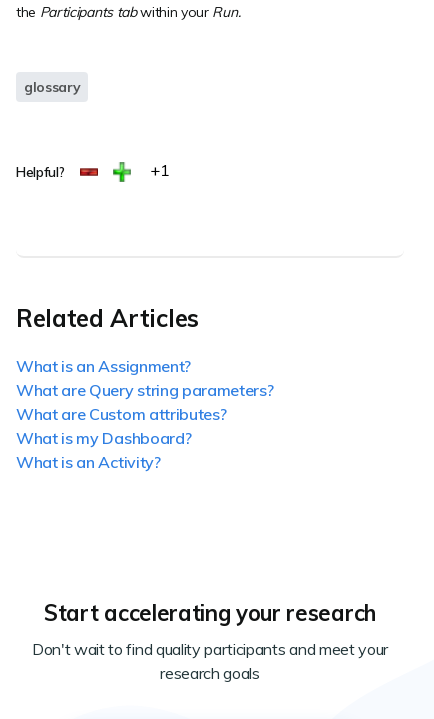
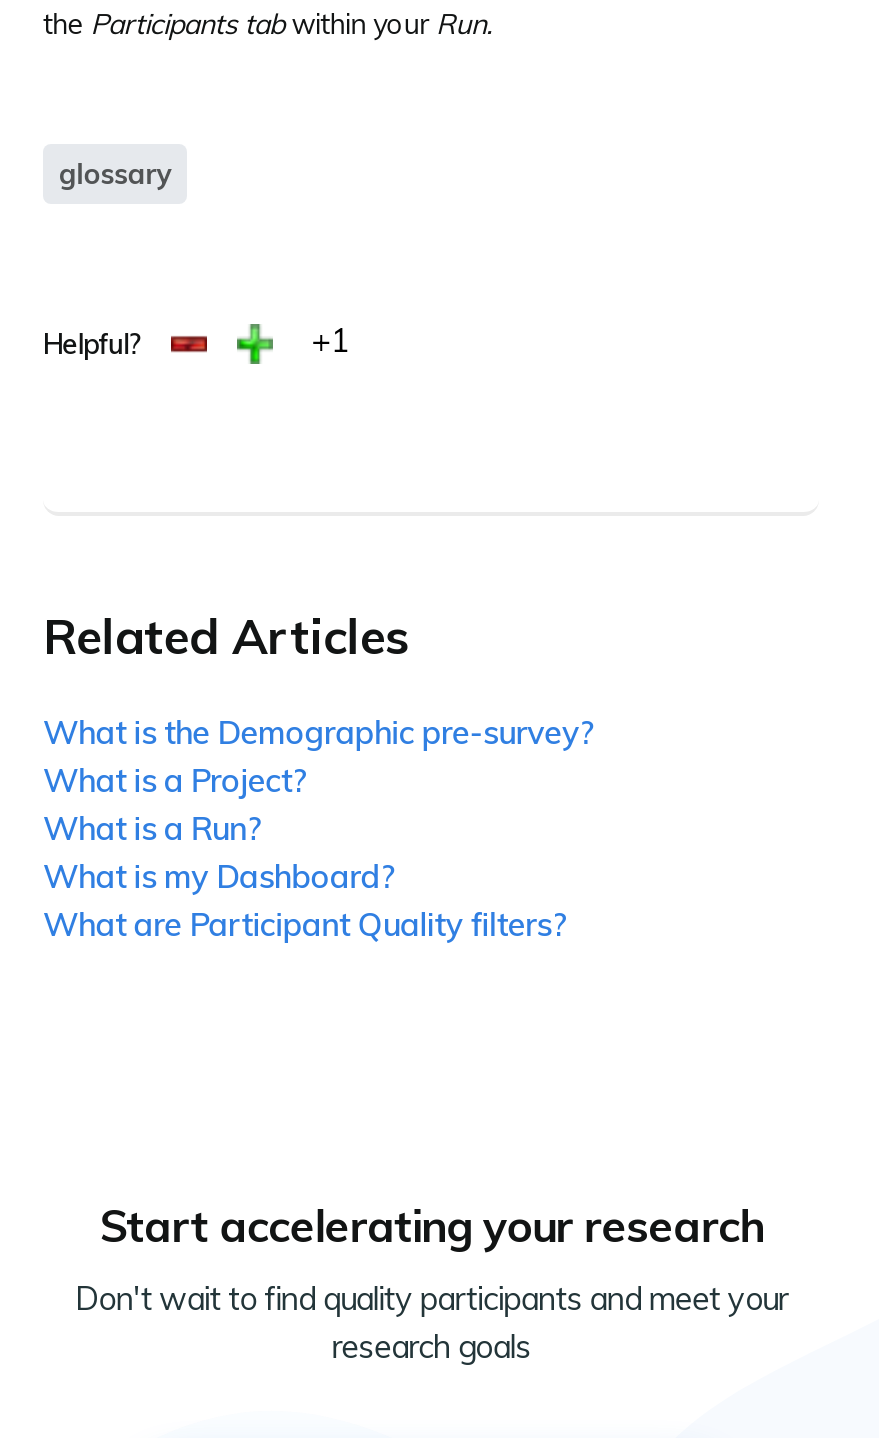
[16,356,273,424] What is an Assignment? | What are Query string parameters? | What are Custom attributes? -> [43,712,593,848] What is the Demographic pre-survey? | What is a Project? | What is a Run?
[16,452,161,472] What is an Activity? -> [43,904,565,944] What are Participant Quality filters?

